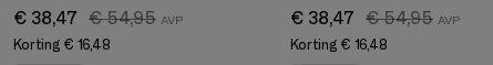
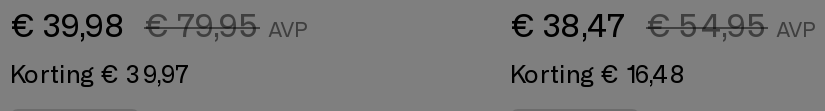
[13,8,156,27] € 38,47 € 54,95 -> [10,8,260,42] € 39,98 € 79,95
[13,37,111,53] Korting € 16,48 -> [10,60,190,88] Korting € 39,97

